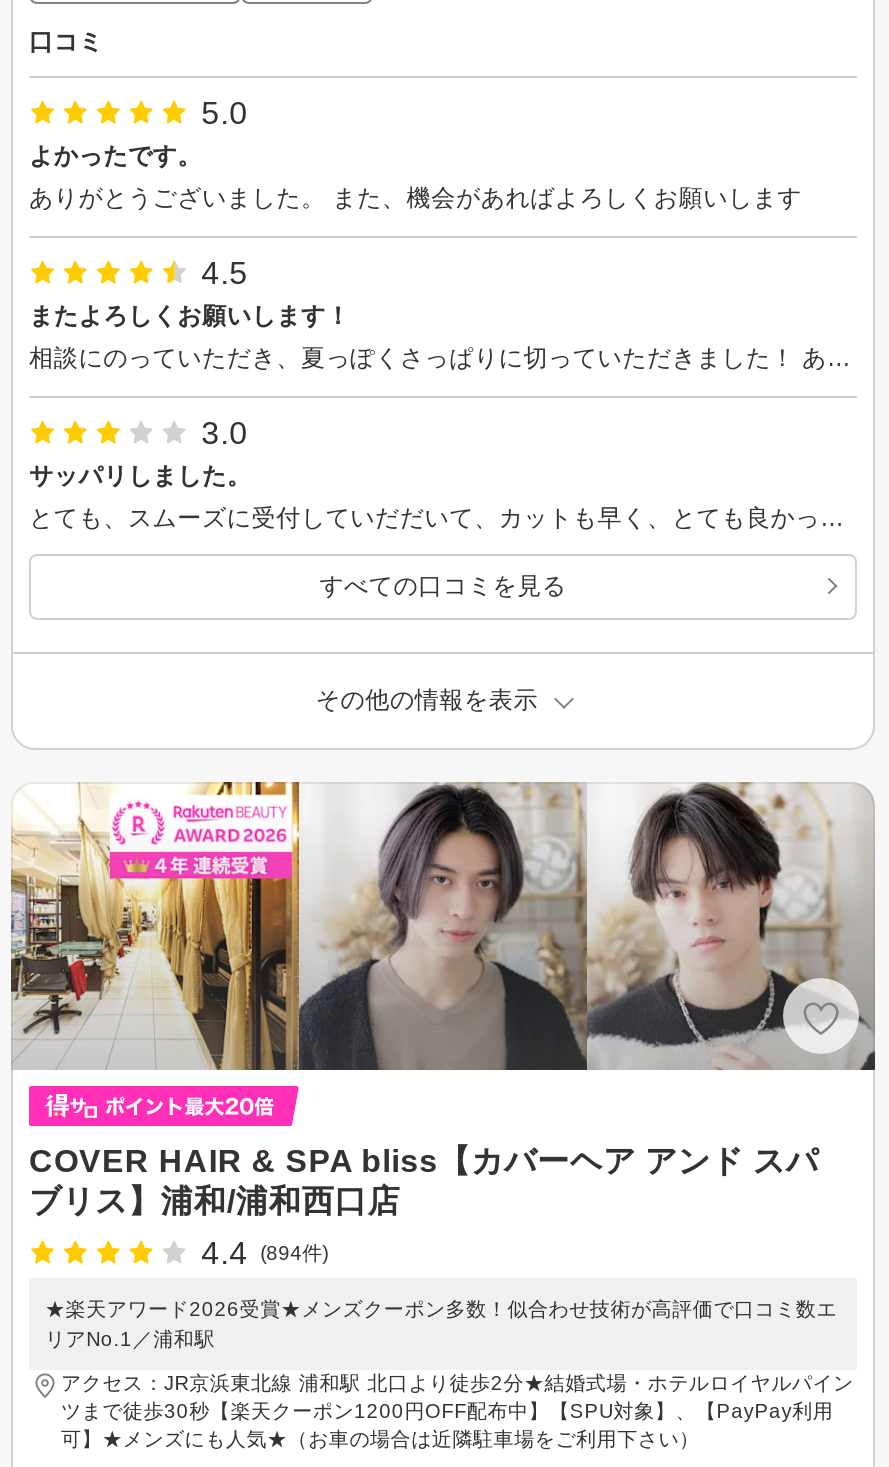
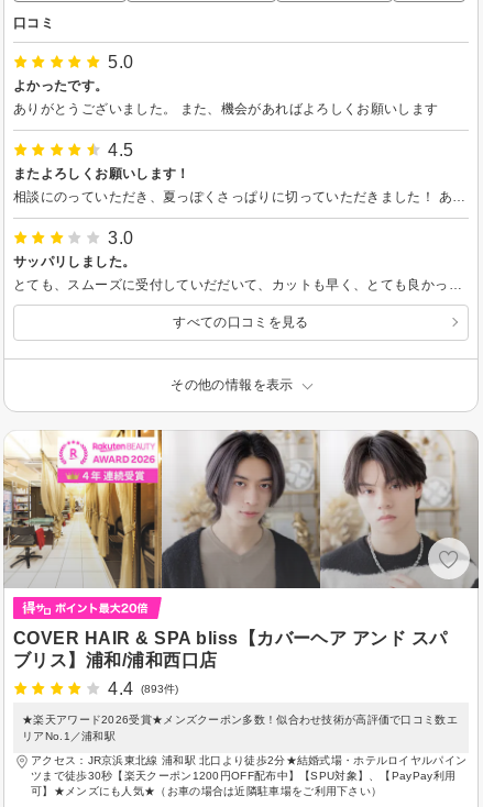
[201,1236,328,1270] 4.4 (894件) -> [108,679,178,698] 4.4 (893件)

